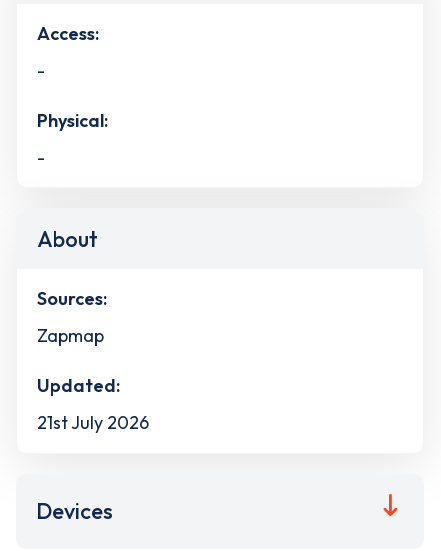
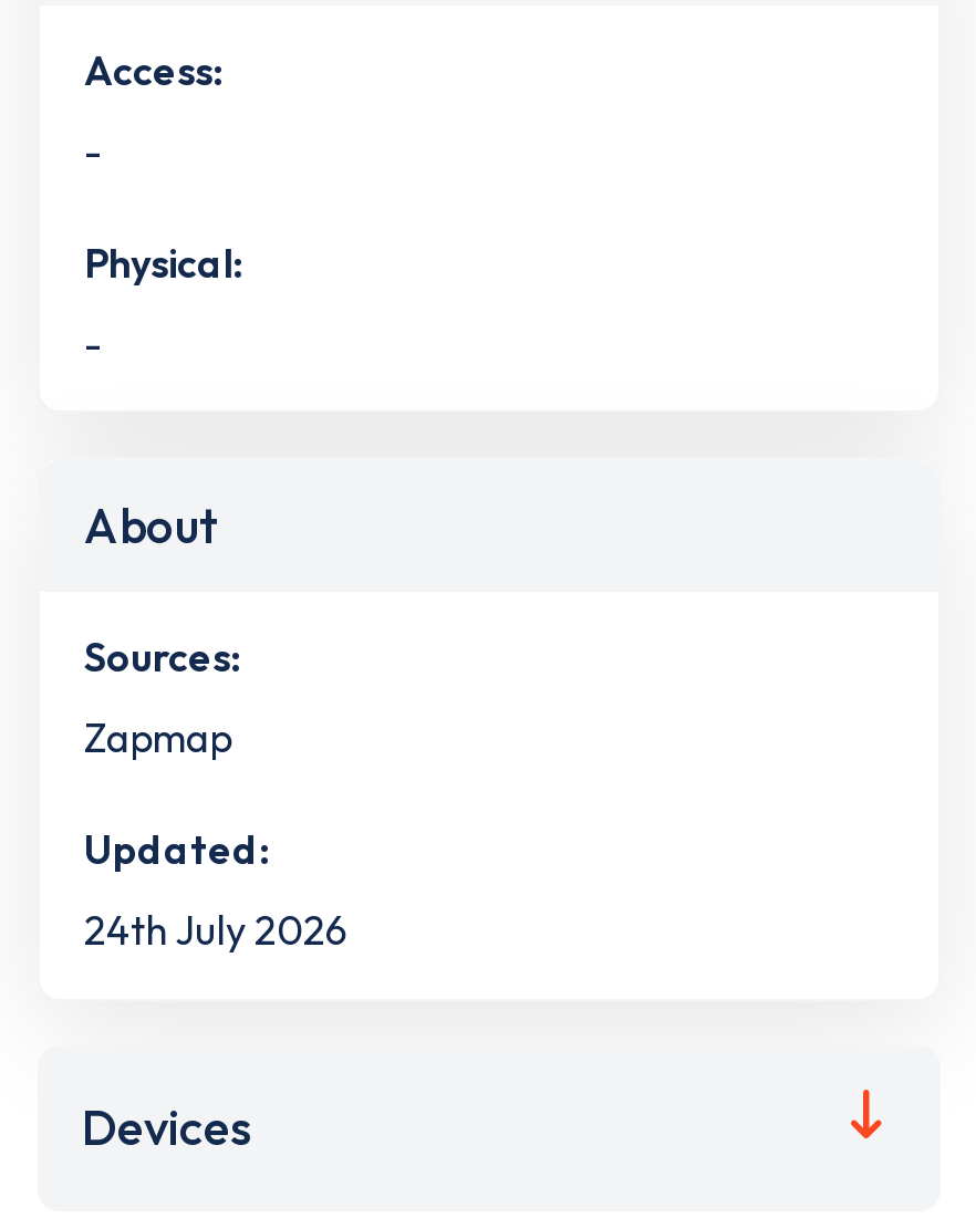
[37,411,149,434] 21st July 2026 -> [84,906,347,956] 24th July 2026

